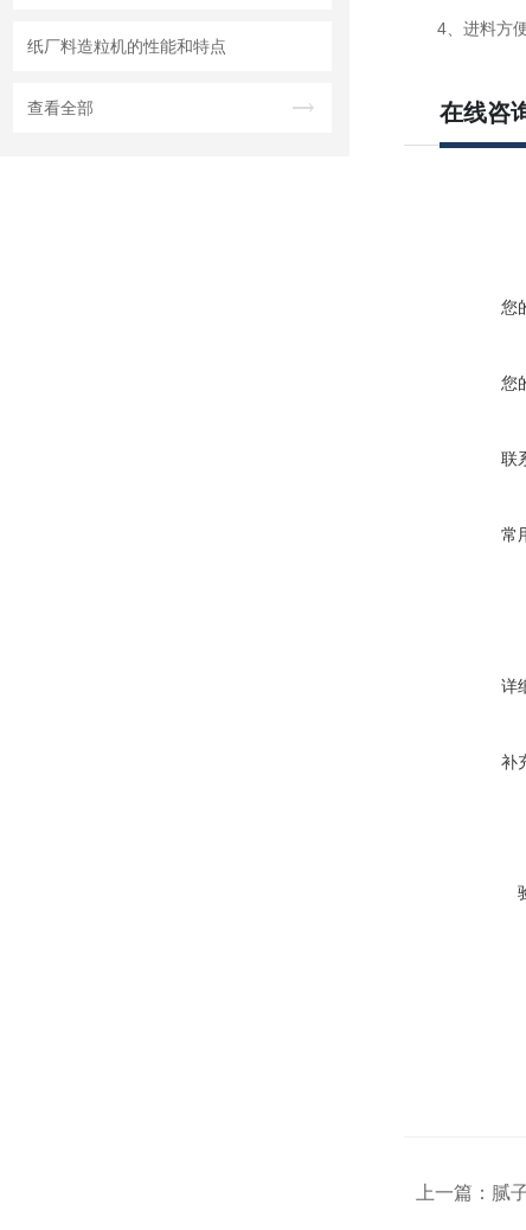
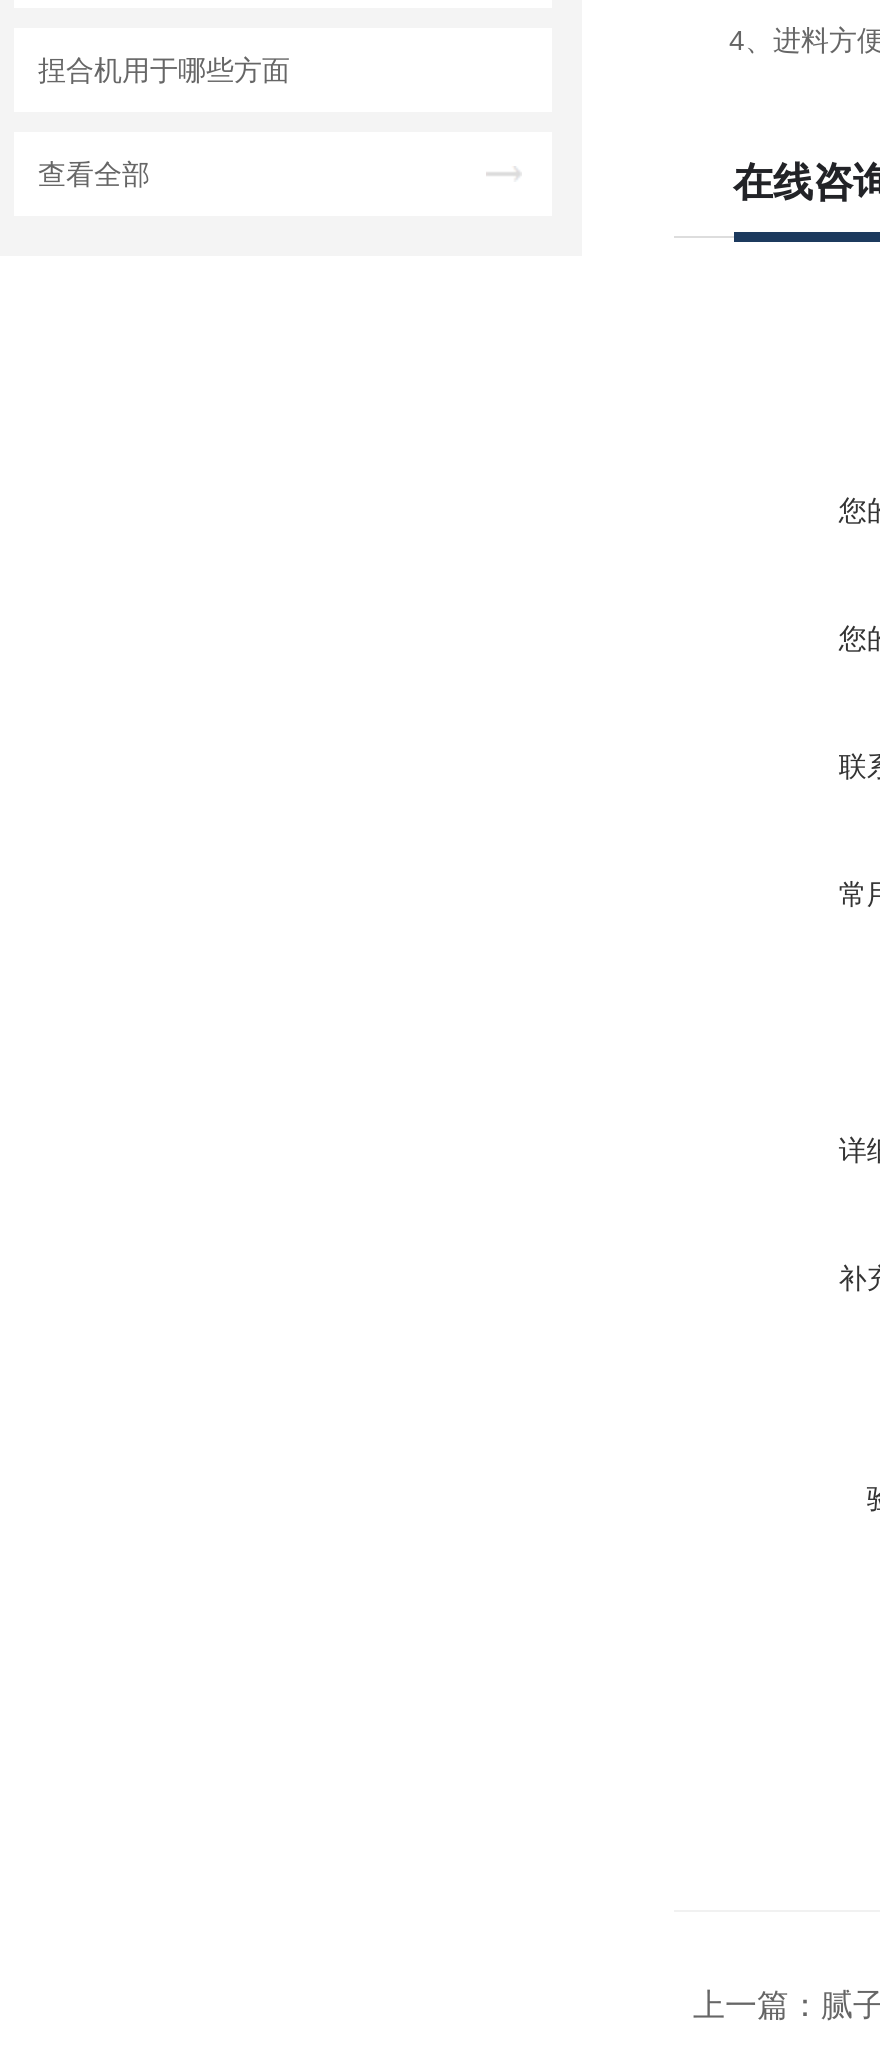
[27,37,226,56] 纸厂料造粒机的性能和特点 -> [38,54,290,86] 捏合机用于哪些方面

